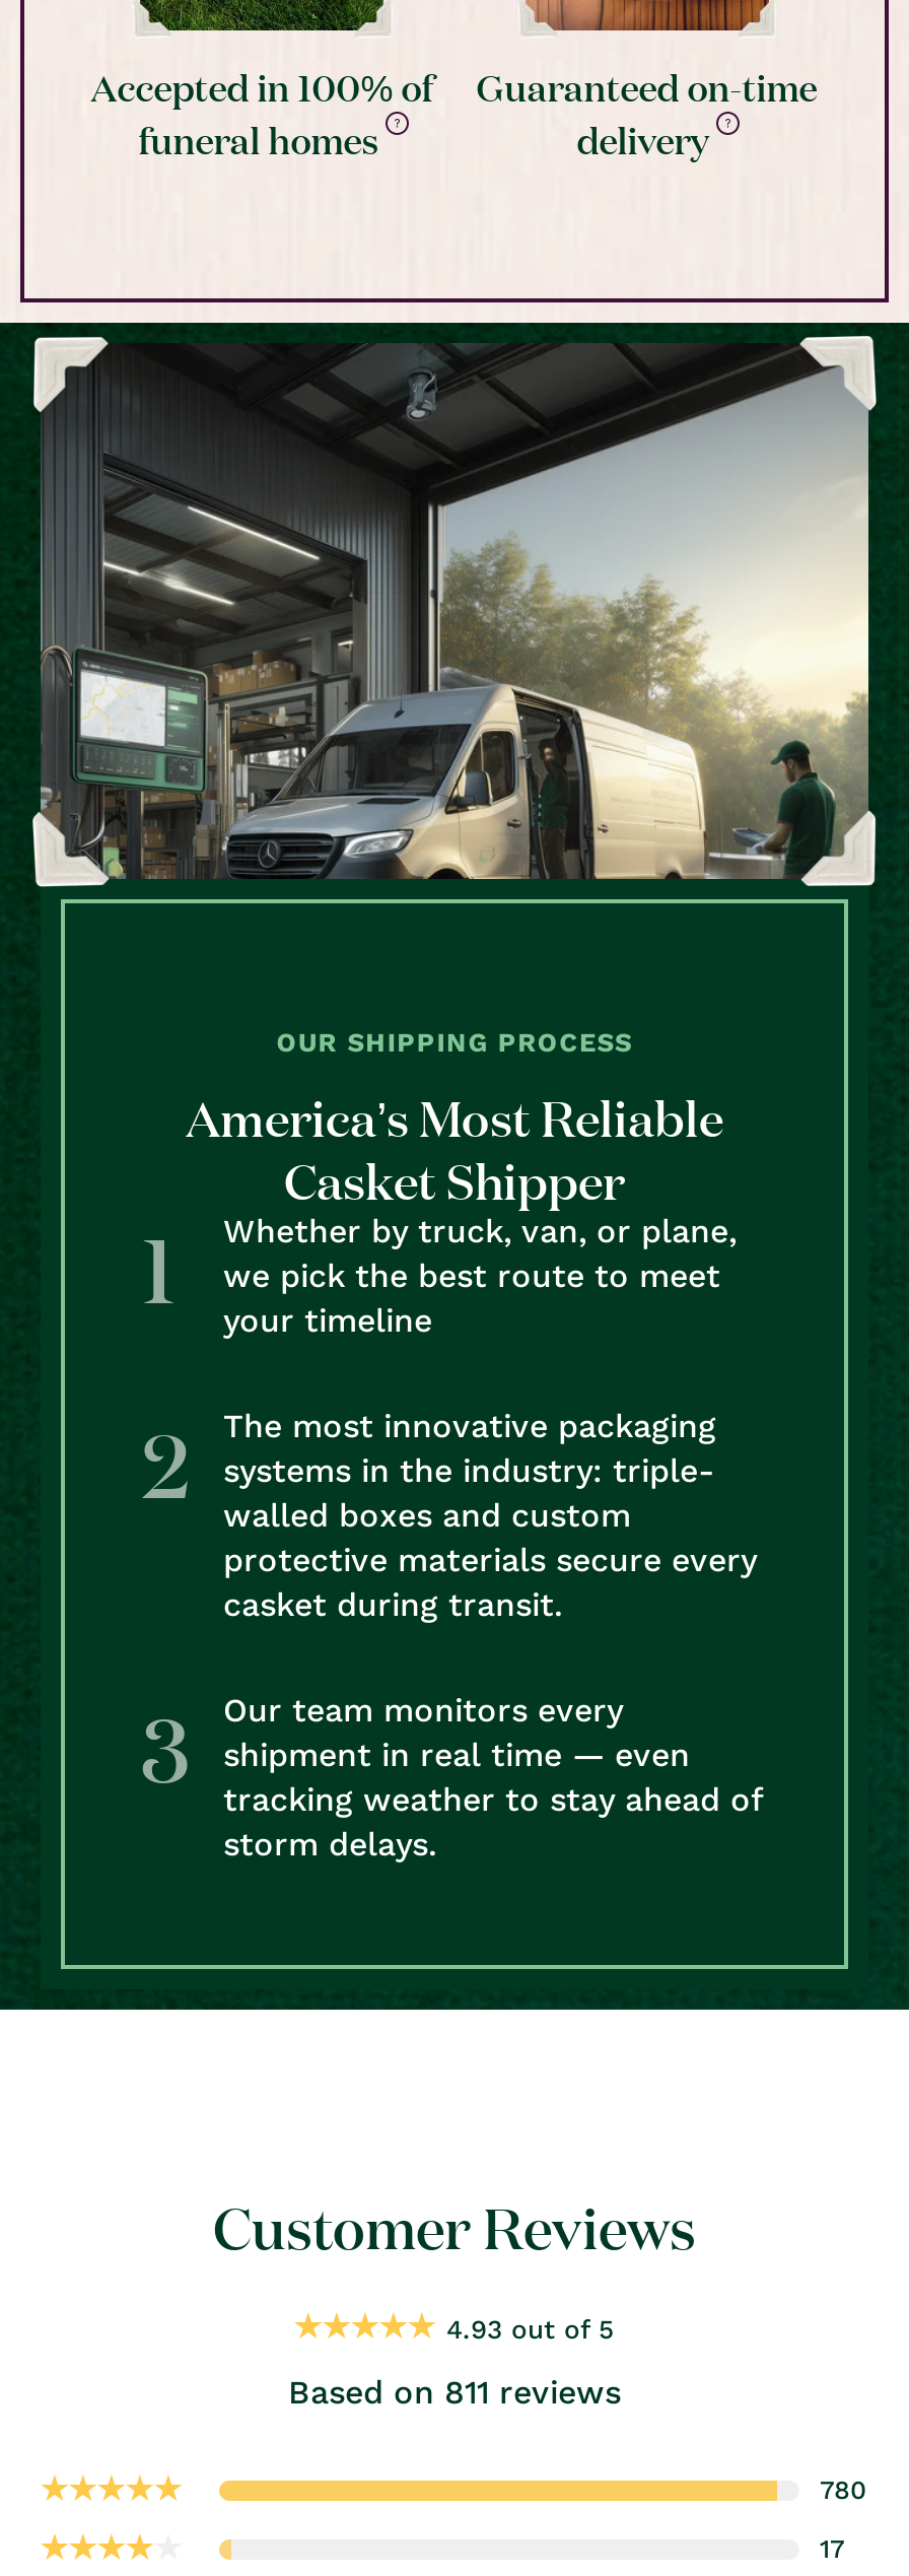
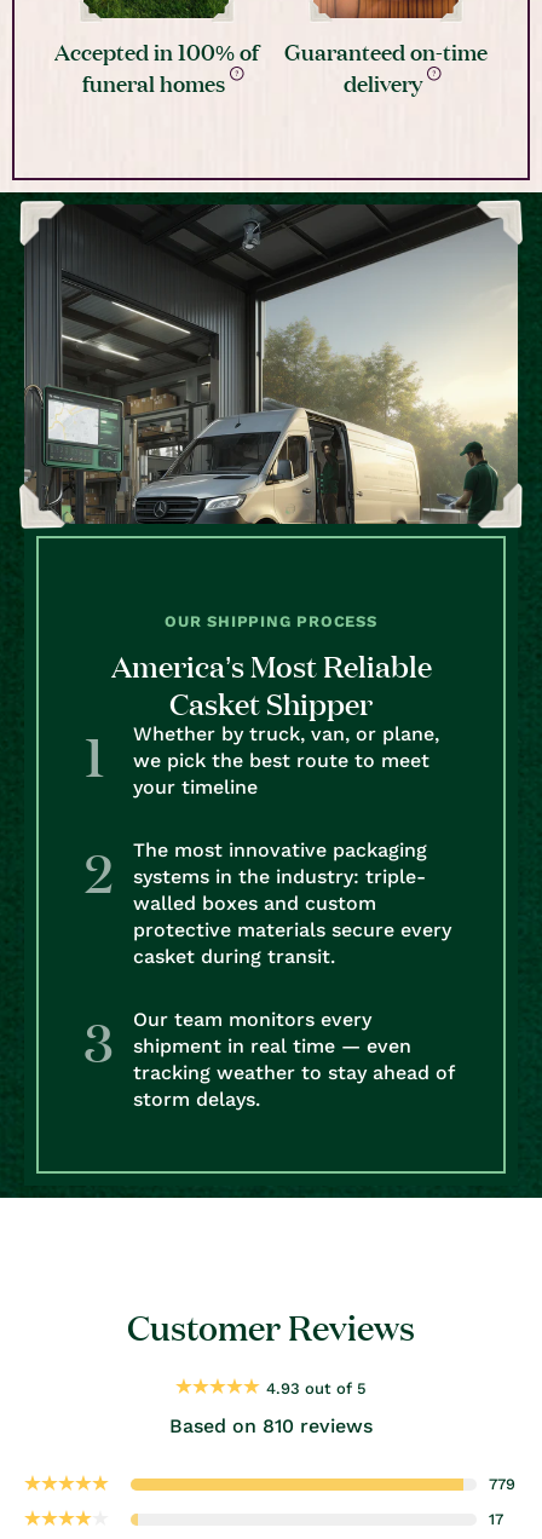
[288,2373,621,2412] Based on 811 reviews -> [169,1414,373,1437] Based on 810 reviews
[820,2475,866,2505] 780 -> [489,1475,515,1493] 779

